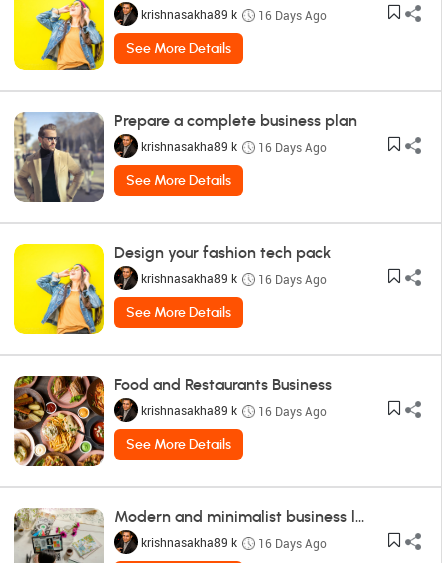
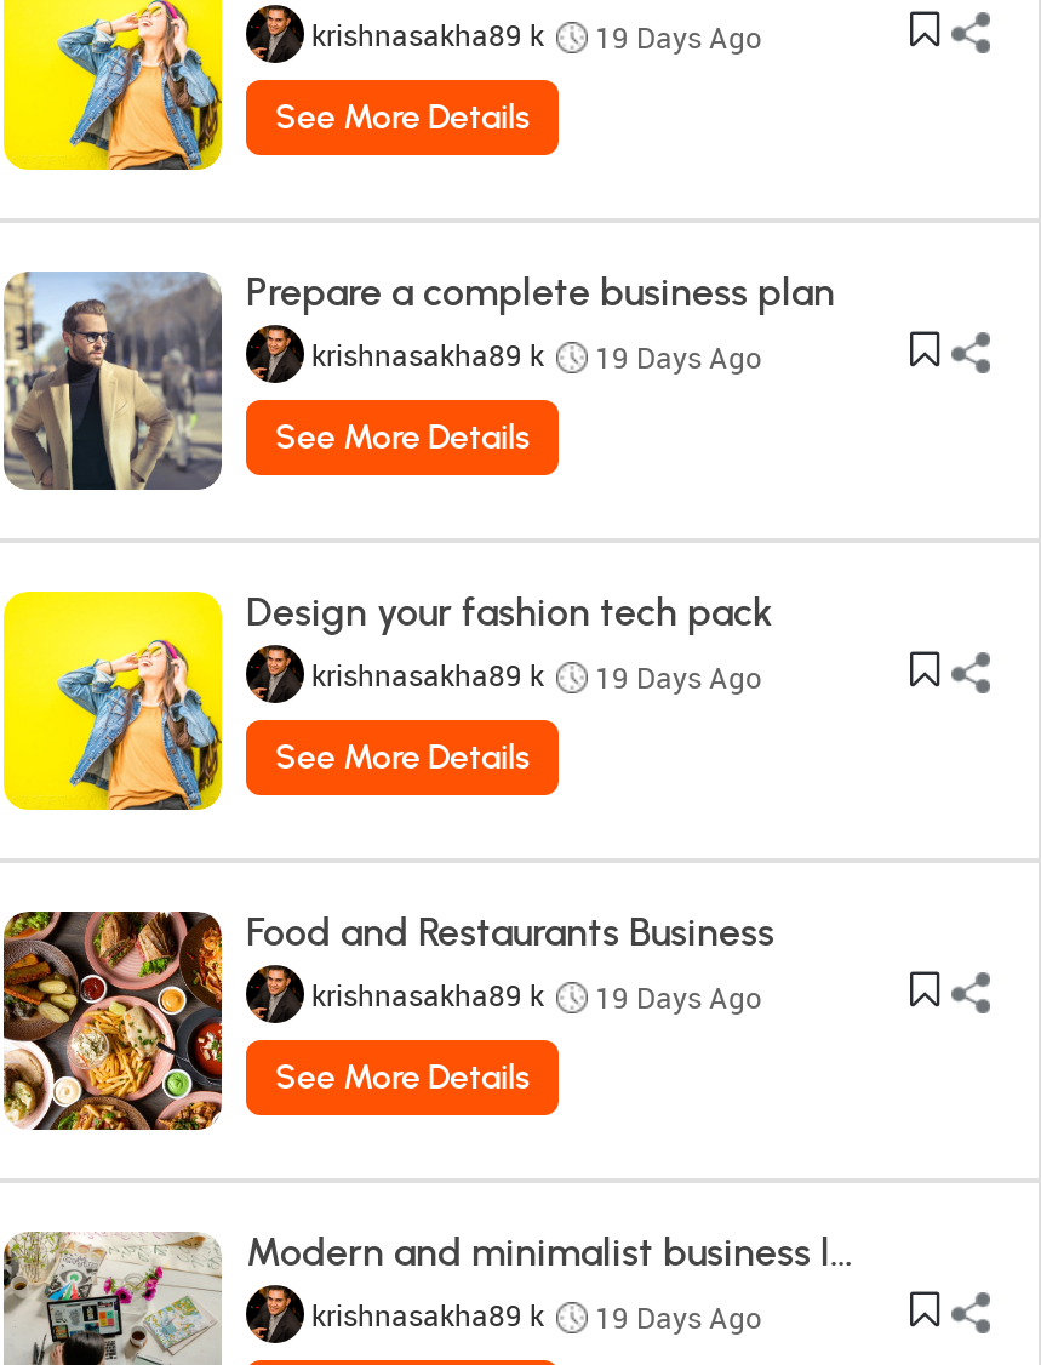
[141,6,327,22] krishnasakha89 k 16 Days Ago -> [311,15,762,55] krishnasakha89 k 19 Days Ago
[141,138,327,154] krishnasakha89 k 16 Days Ago -> [311,335,762,375] krishnasakha89 k 19 Days Ago
[141,270,327,286] krishnasakha89 k 16 Days Ago -> [311,655,762,695] krishnasakha89 k 19 Days Ago
[141,402,327,418] krishnasakha89 k 16 Days Ago -> [311,975,762,1015] krishnasakha89 k 19 Days Ago
[141,534,327,550] krishnasakha89 k 16 Days Ago -> [311,1295,762,1335] krishnasakha89 k 19 Days Ago

